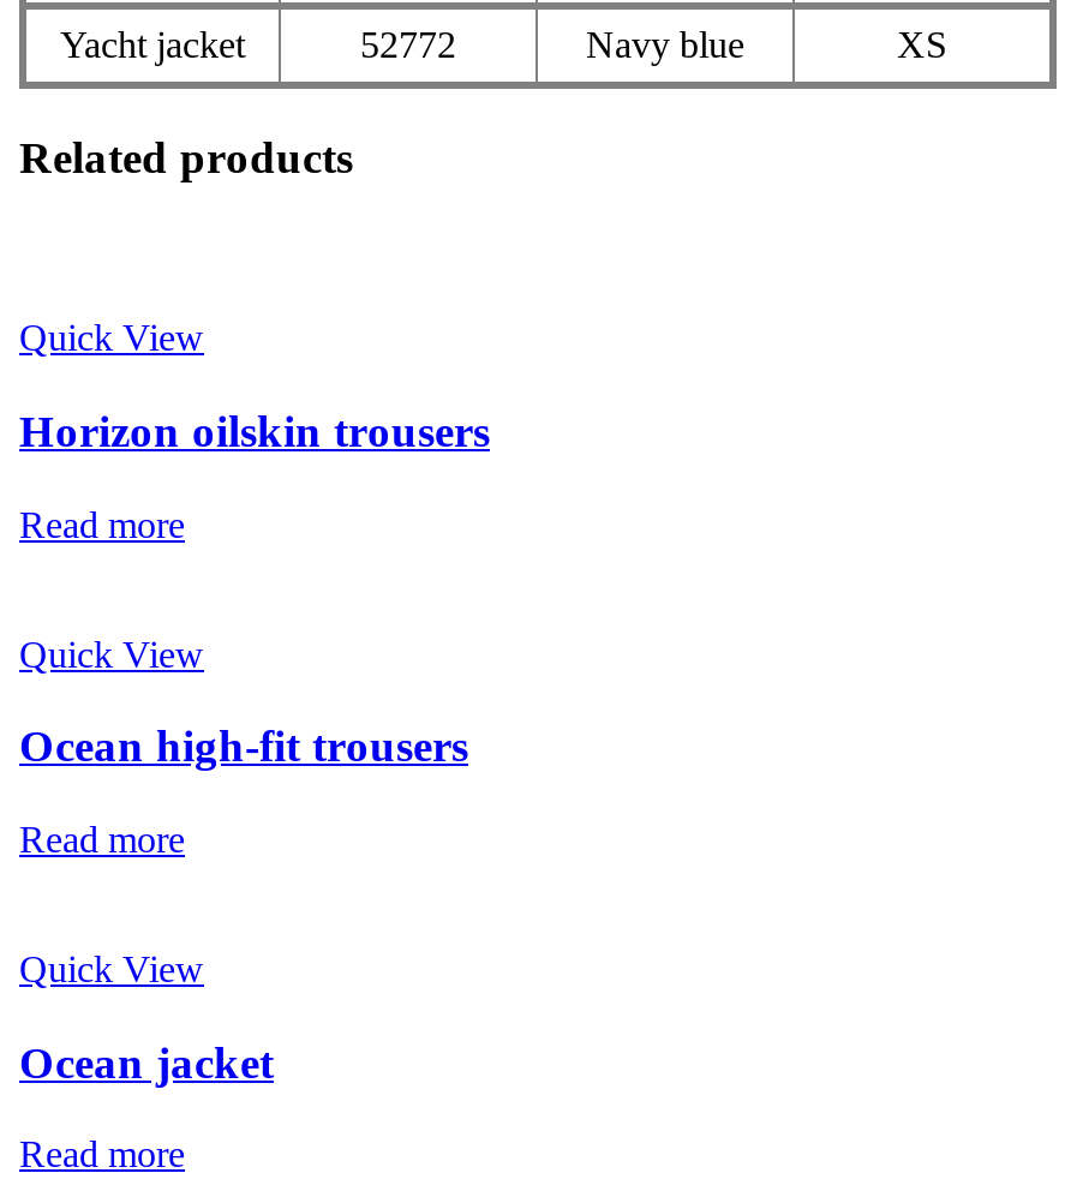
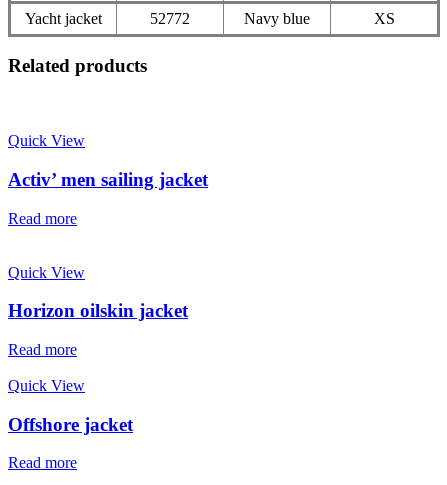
[19,405,490,456] Horizon oilskin trousers -> [8,169,208,190] Activ’ men sailing jacket
[19,721,468,772] Ocean high-fit trousers -> [8,300,188,321] Horizon oilskin jacket
[19,1037,274,1087] Ocean jacket -> [8,414,133,435] Offshore jacket

